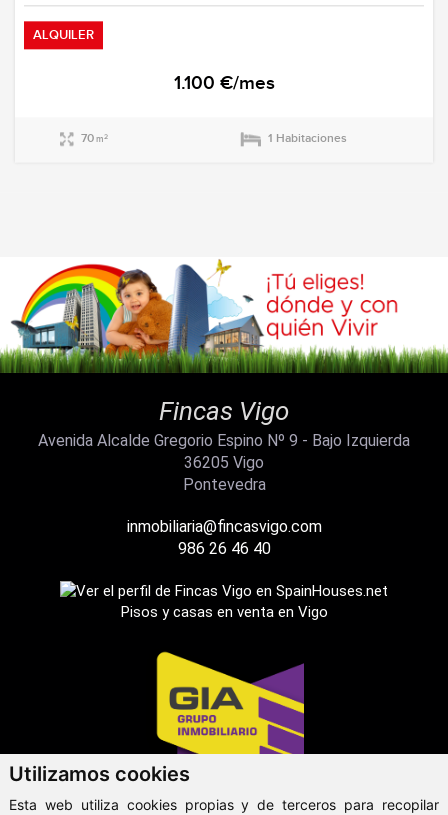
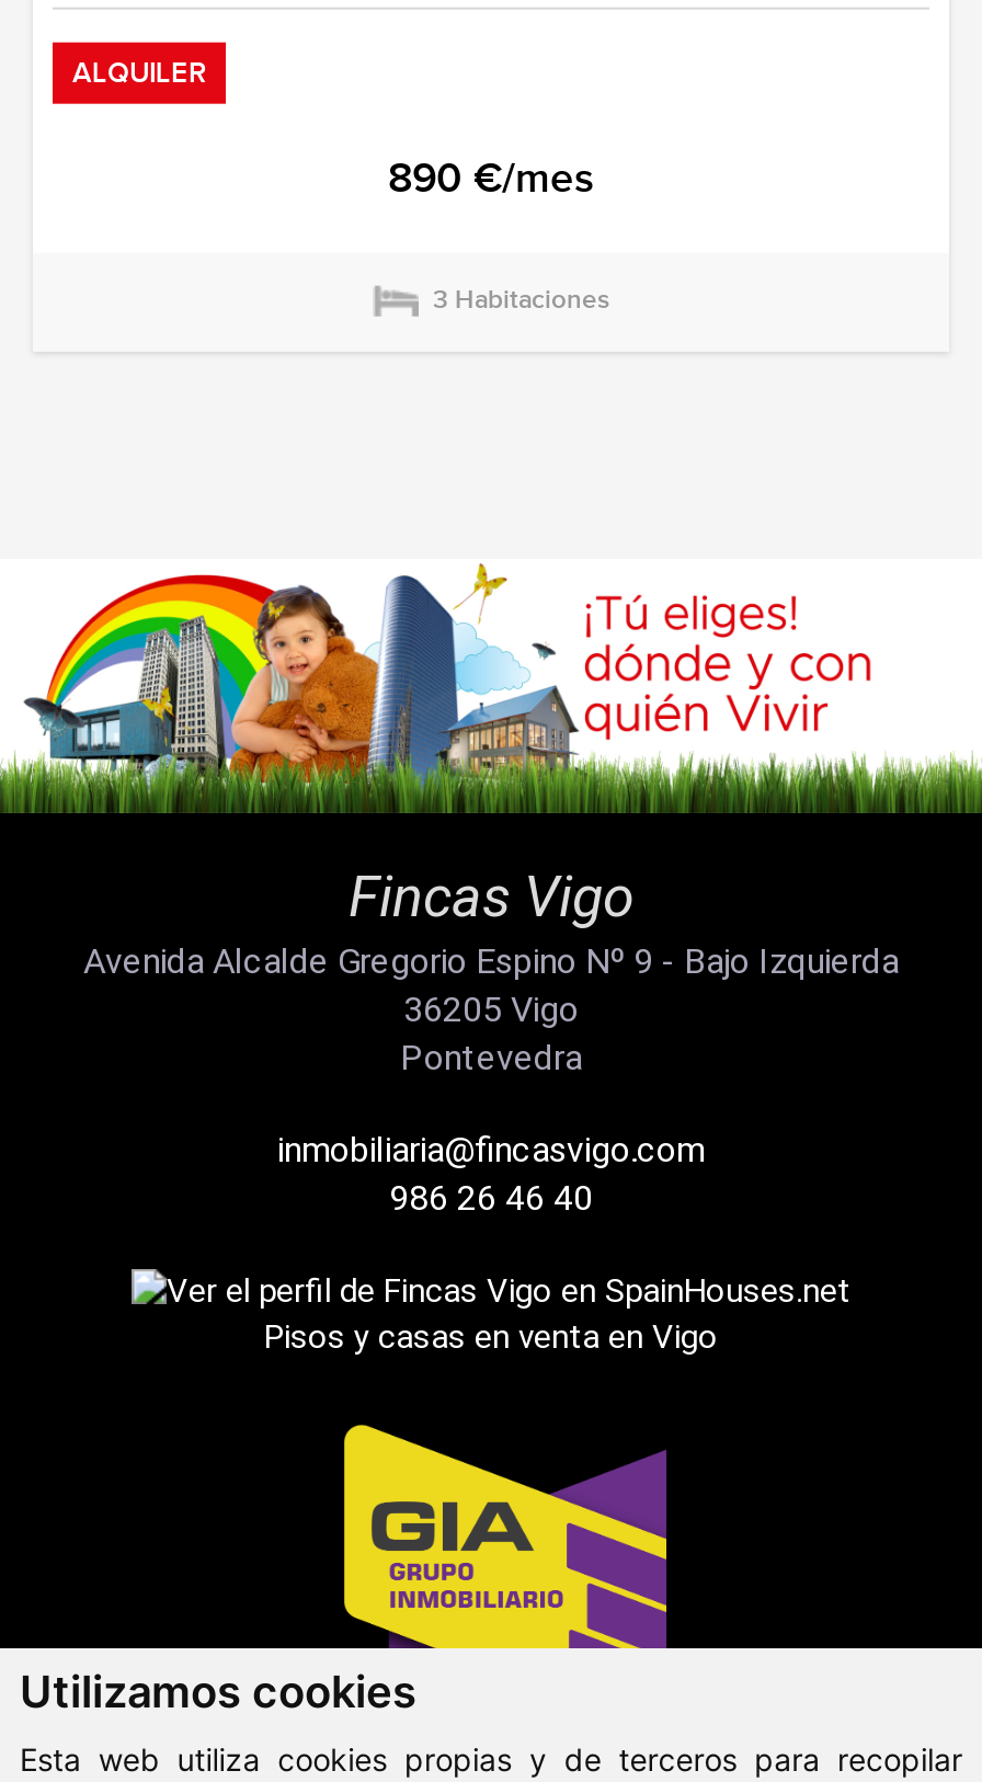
[173,72,274,95] 1.100 €/mes -> [388,154,594,205] 890 €/mes
[81,131,346,146] 70m2 | 1 Habitaciones -> [433,283,610,316] 3 Habitaciones

